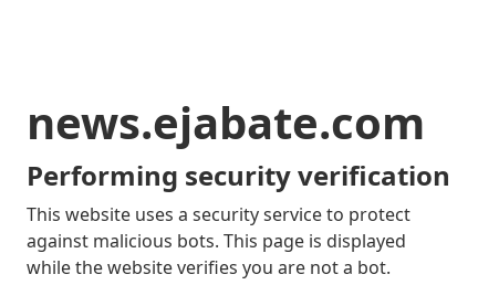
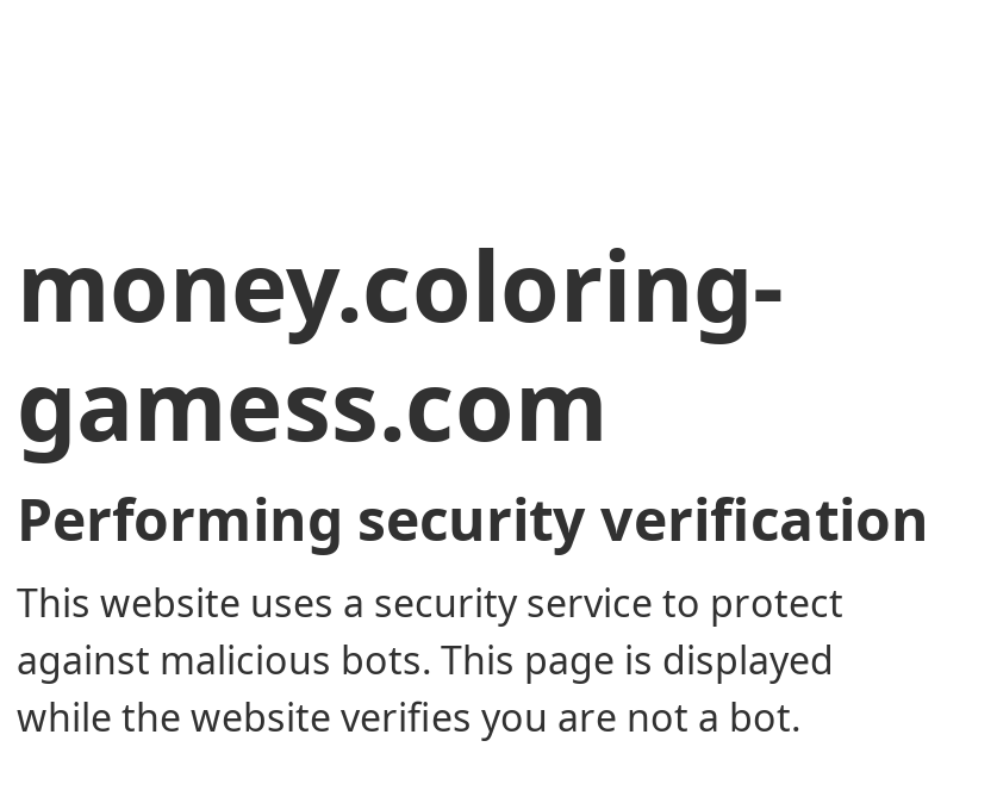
[27,92,425,152] news.ejabate.com -> [17,219,784,469] money.coloring- | gamess.com

